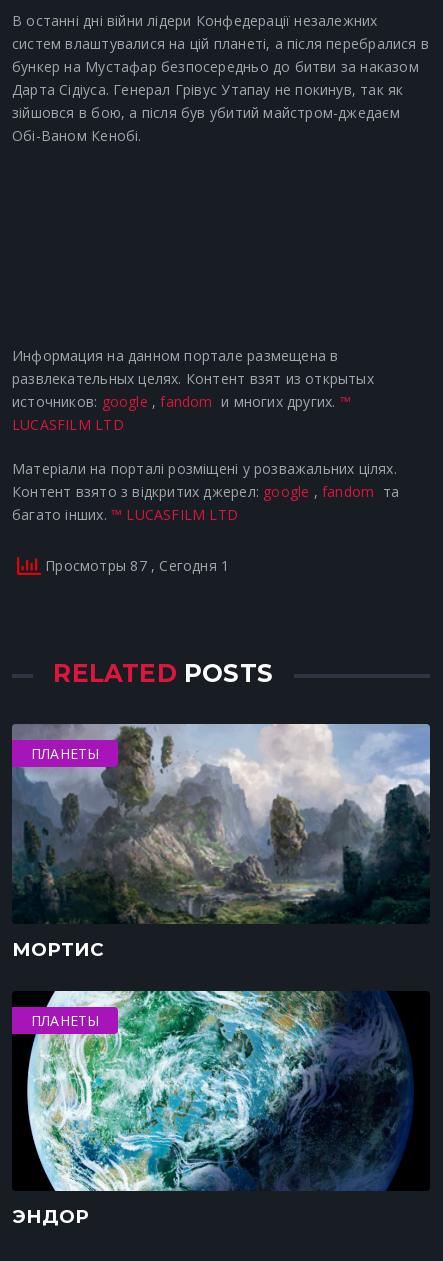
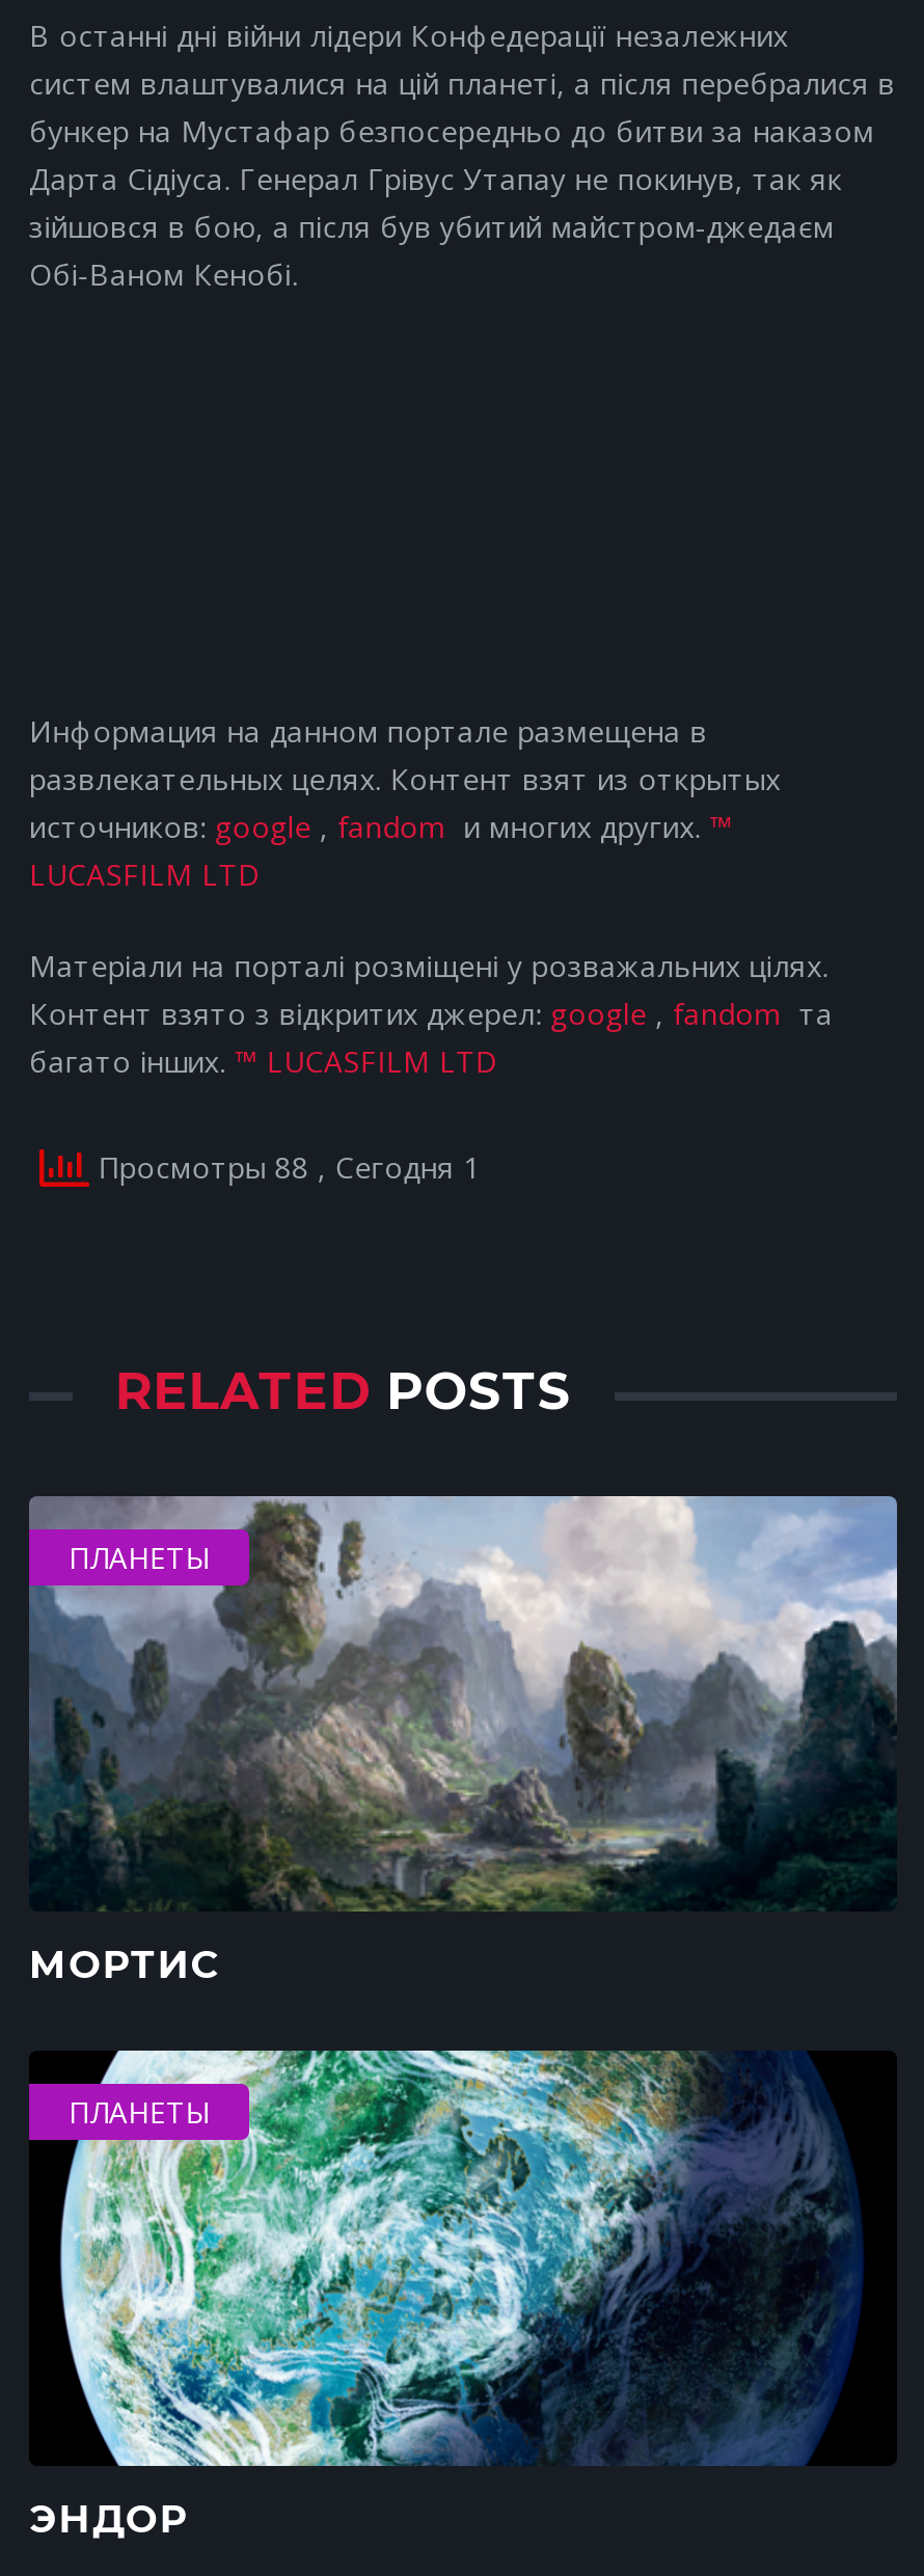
[41,556,229,575] Просмотры 87, Сегодня 1 -> [89,1147,480,1187] Просмотры 88, Сегодня 1

